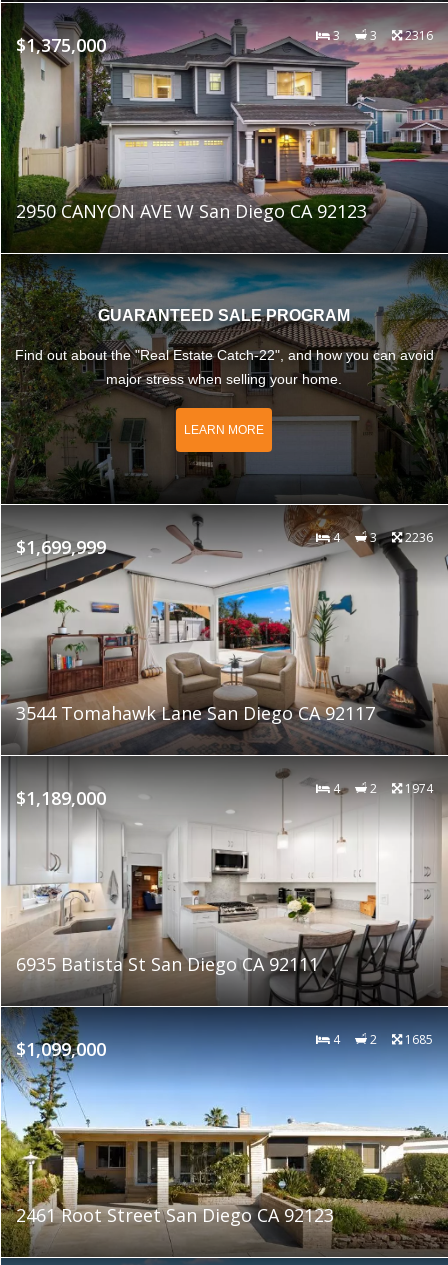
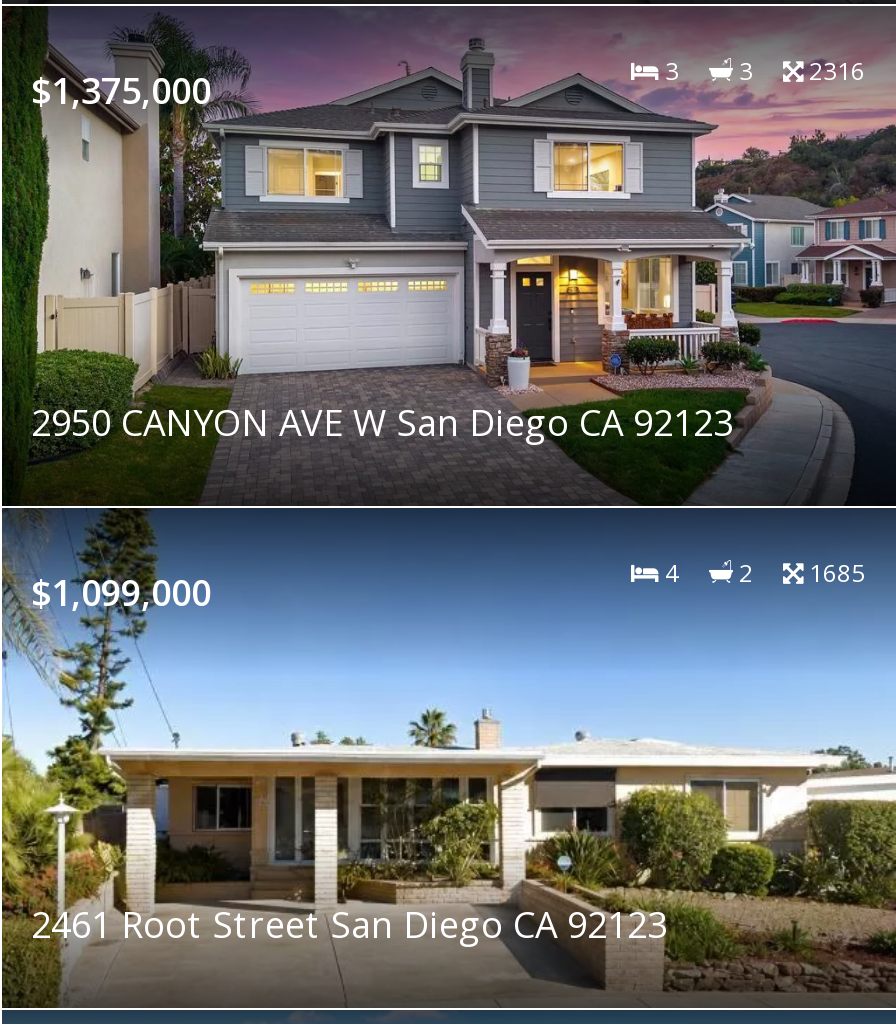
[3,254,445,437] [image] | GUARANTEED SALE PROGRAM | Find out about the "Real Estate Catch-22", and how you can avoid | major stress when selling your home. | LEARN MORE -> none
[3,370,445,1005] [image] | $1,699,999 | 4 | 3 | 2236 -> none
[15,700,374,724] 3544 Tomahawk Lane San Diego CA 92117 -> none
[15,779,432,809] $1,189,000 | 4 | 2 | 1974 -> none
[15,951,318,975] 6935 Batista St San Diego CA 92111 -> none

